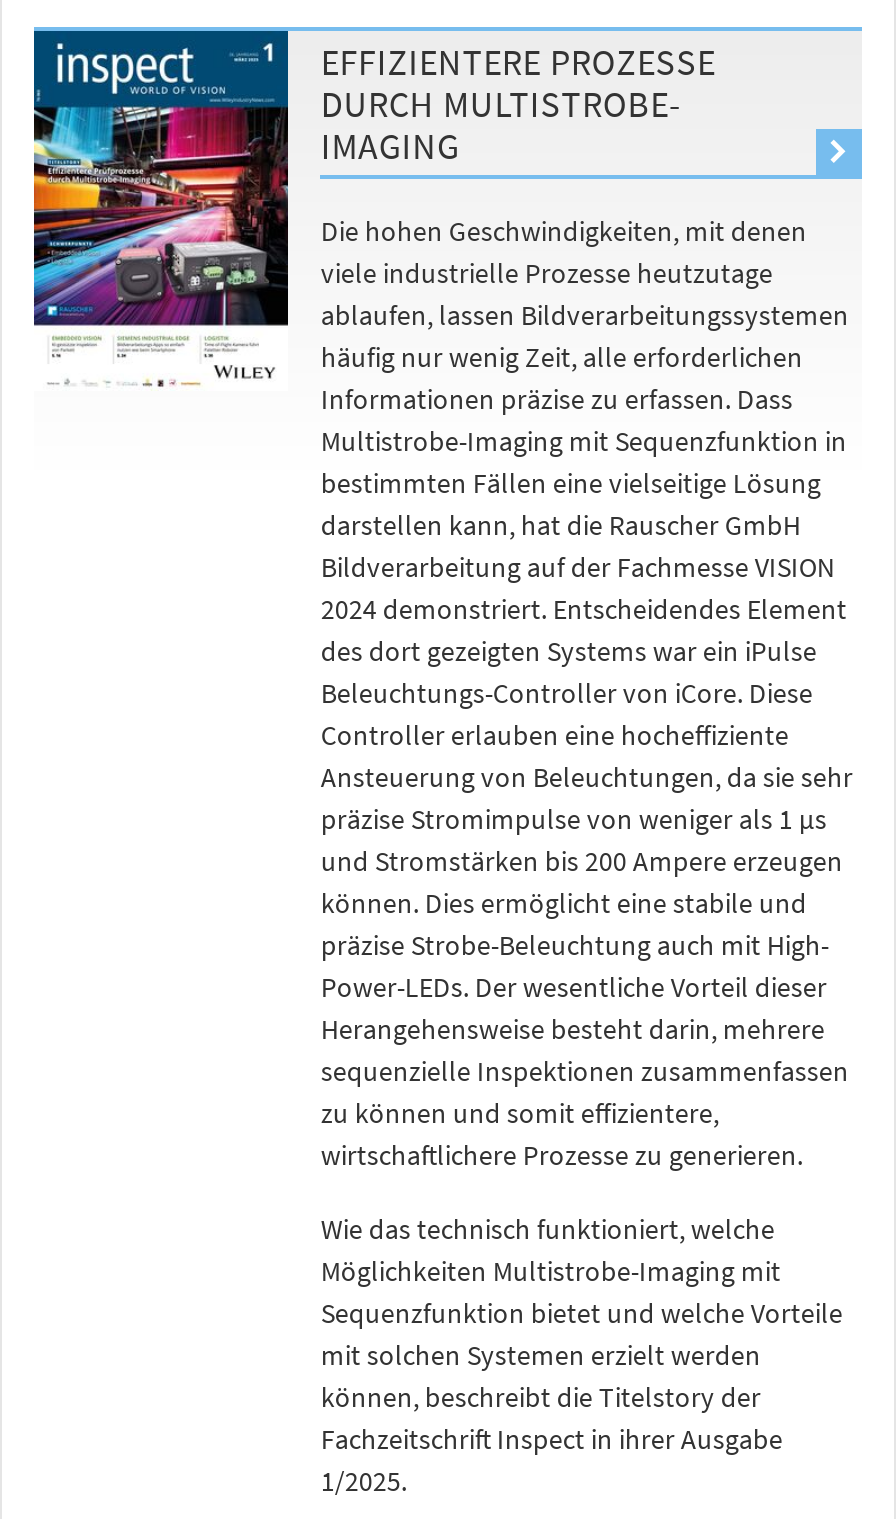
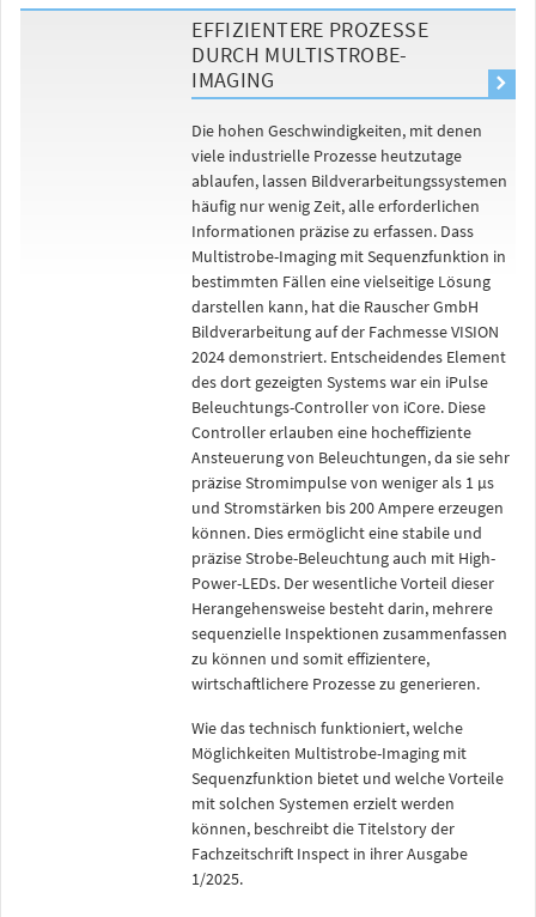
[32,29,290,389] [image] -> none

